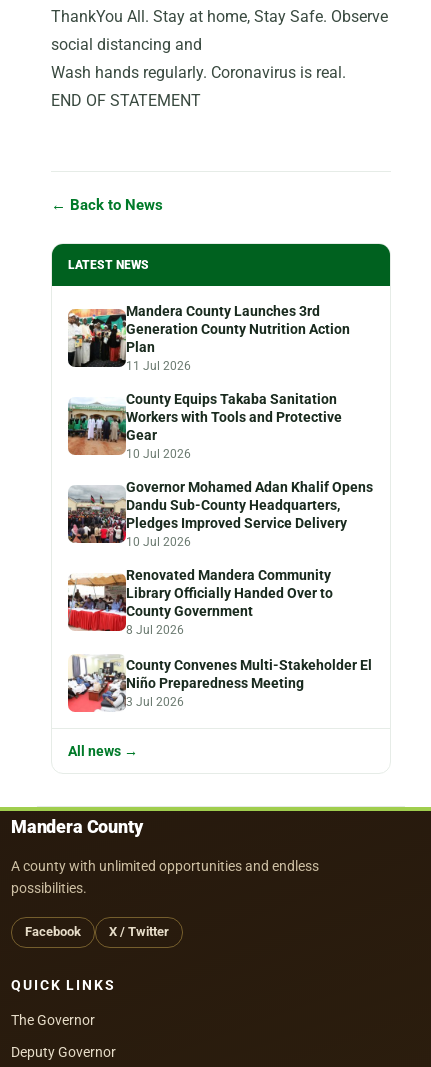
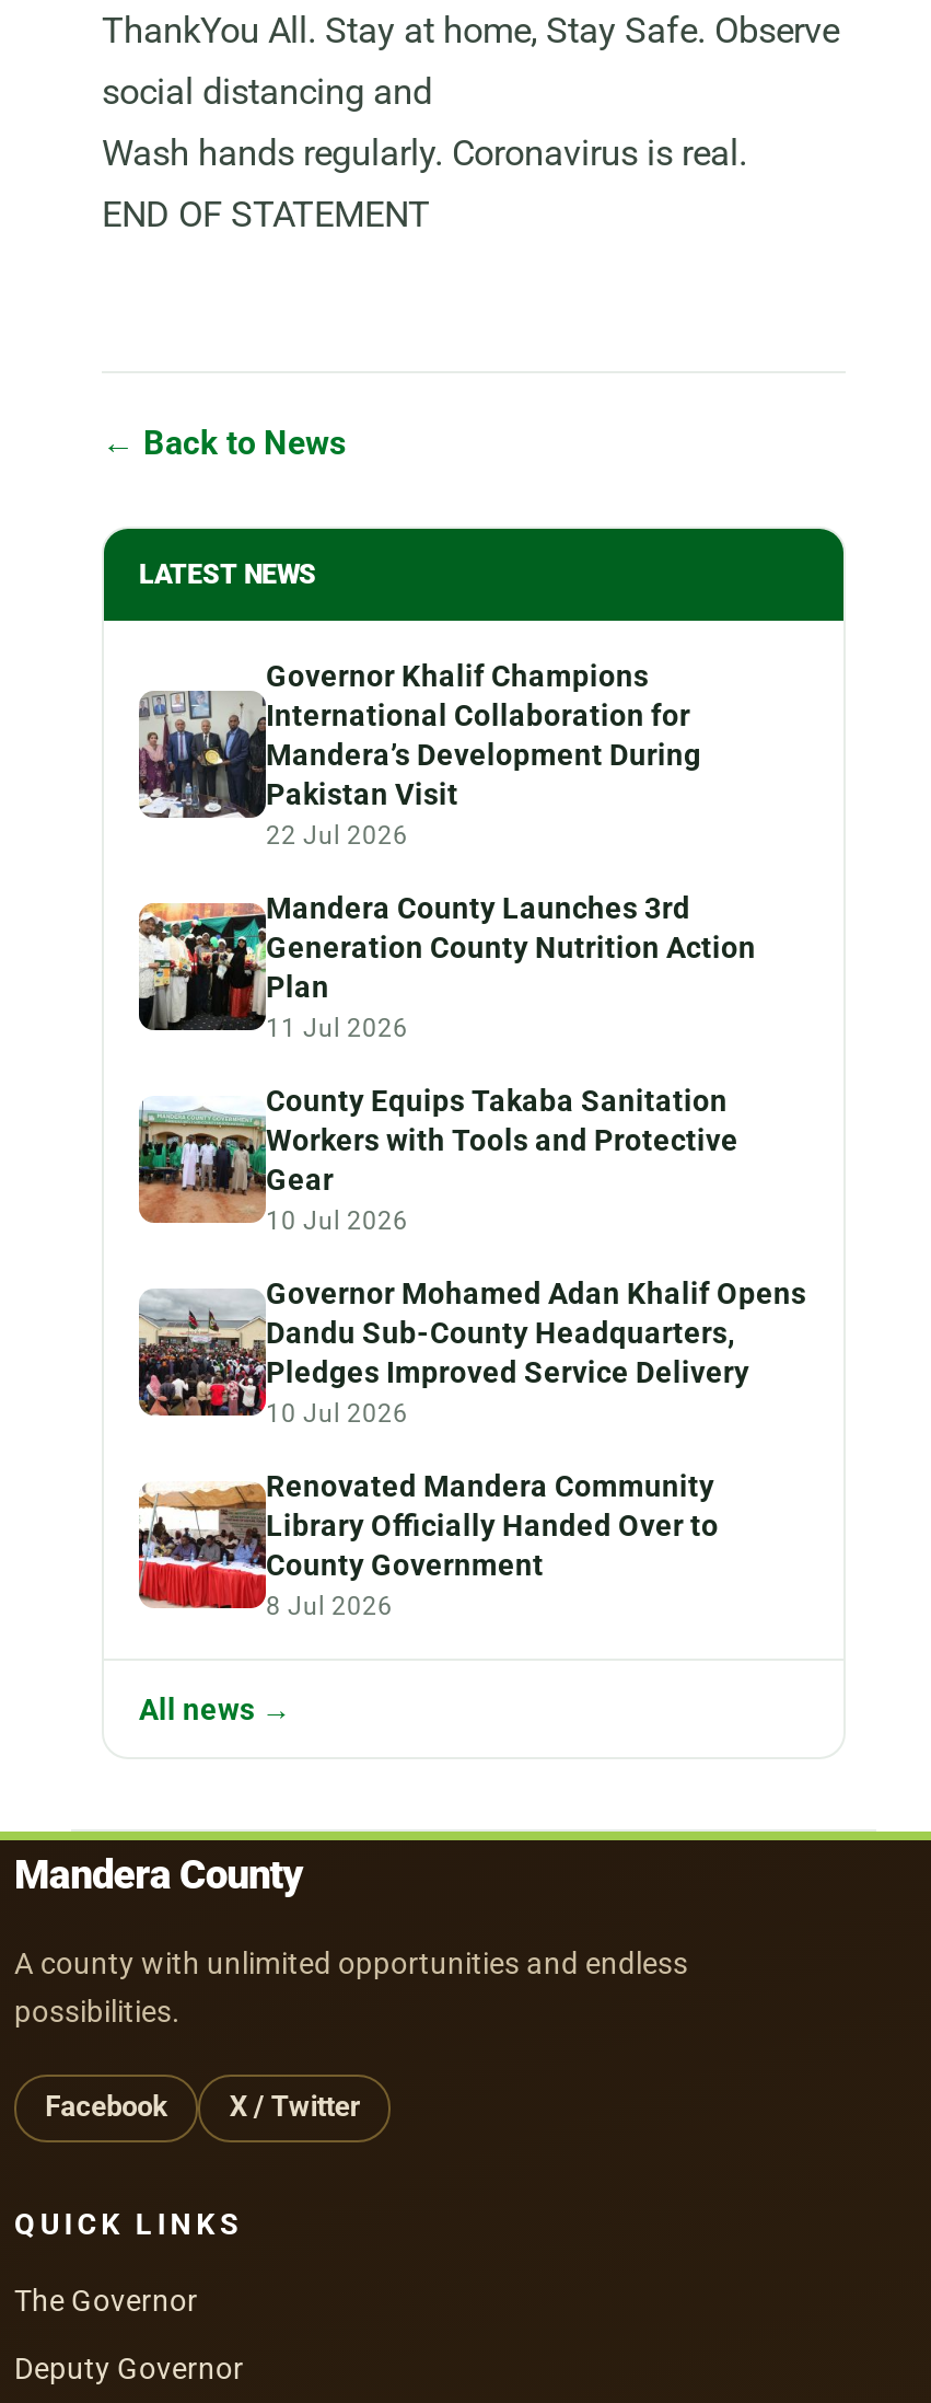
none -> [137,659,701,852] [image] | Governor Khalif Champions | International Collaboration for | Mandera’s Development During | Pakistan Visit | 22 Jul 2026
moved [67,303,373,637] -> [137,891,806,1623]: [image] | Mandera County Launches 3rd | Generation County Nutrition Action | ... | County Government | 8 Jul 2026
[67,655,372,713] [image] | County Convenes Multi-Stakeholder El | Niño Preparedness Meeting | 3 Jul 2026 -> none

